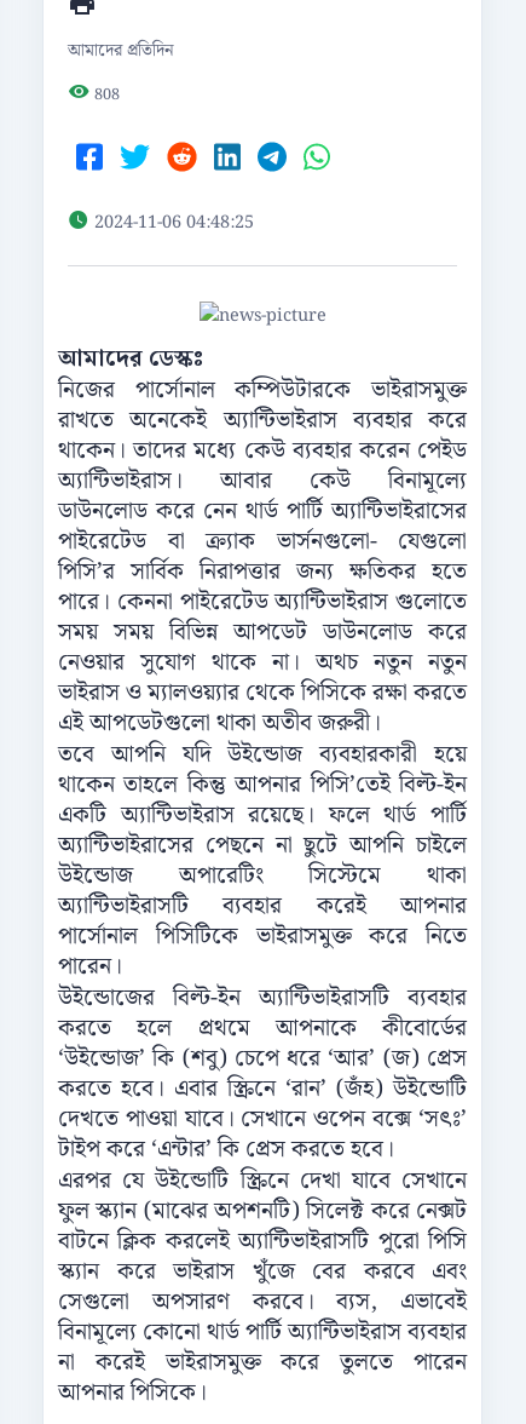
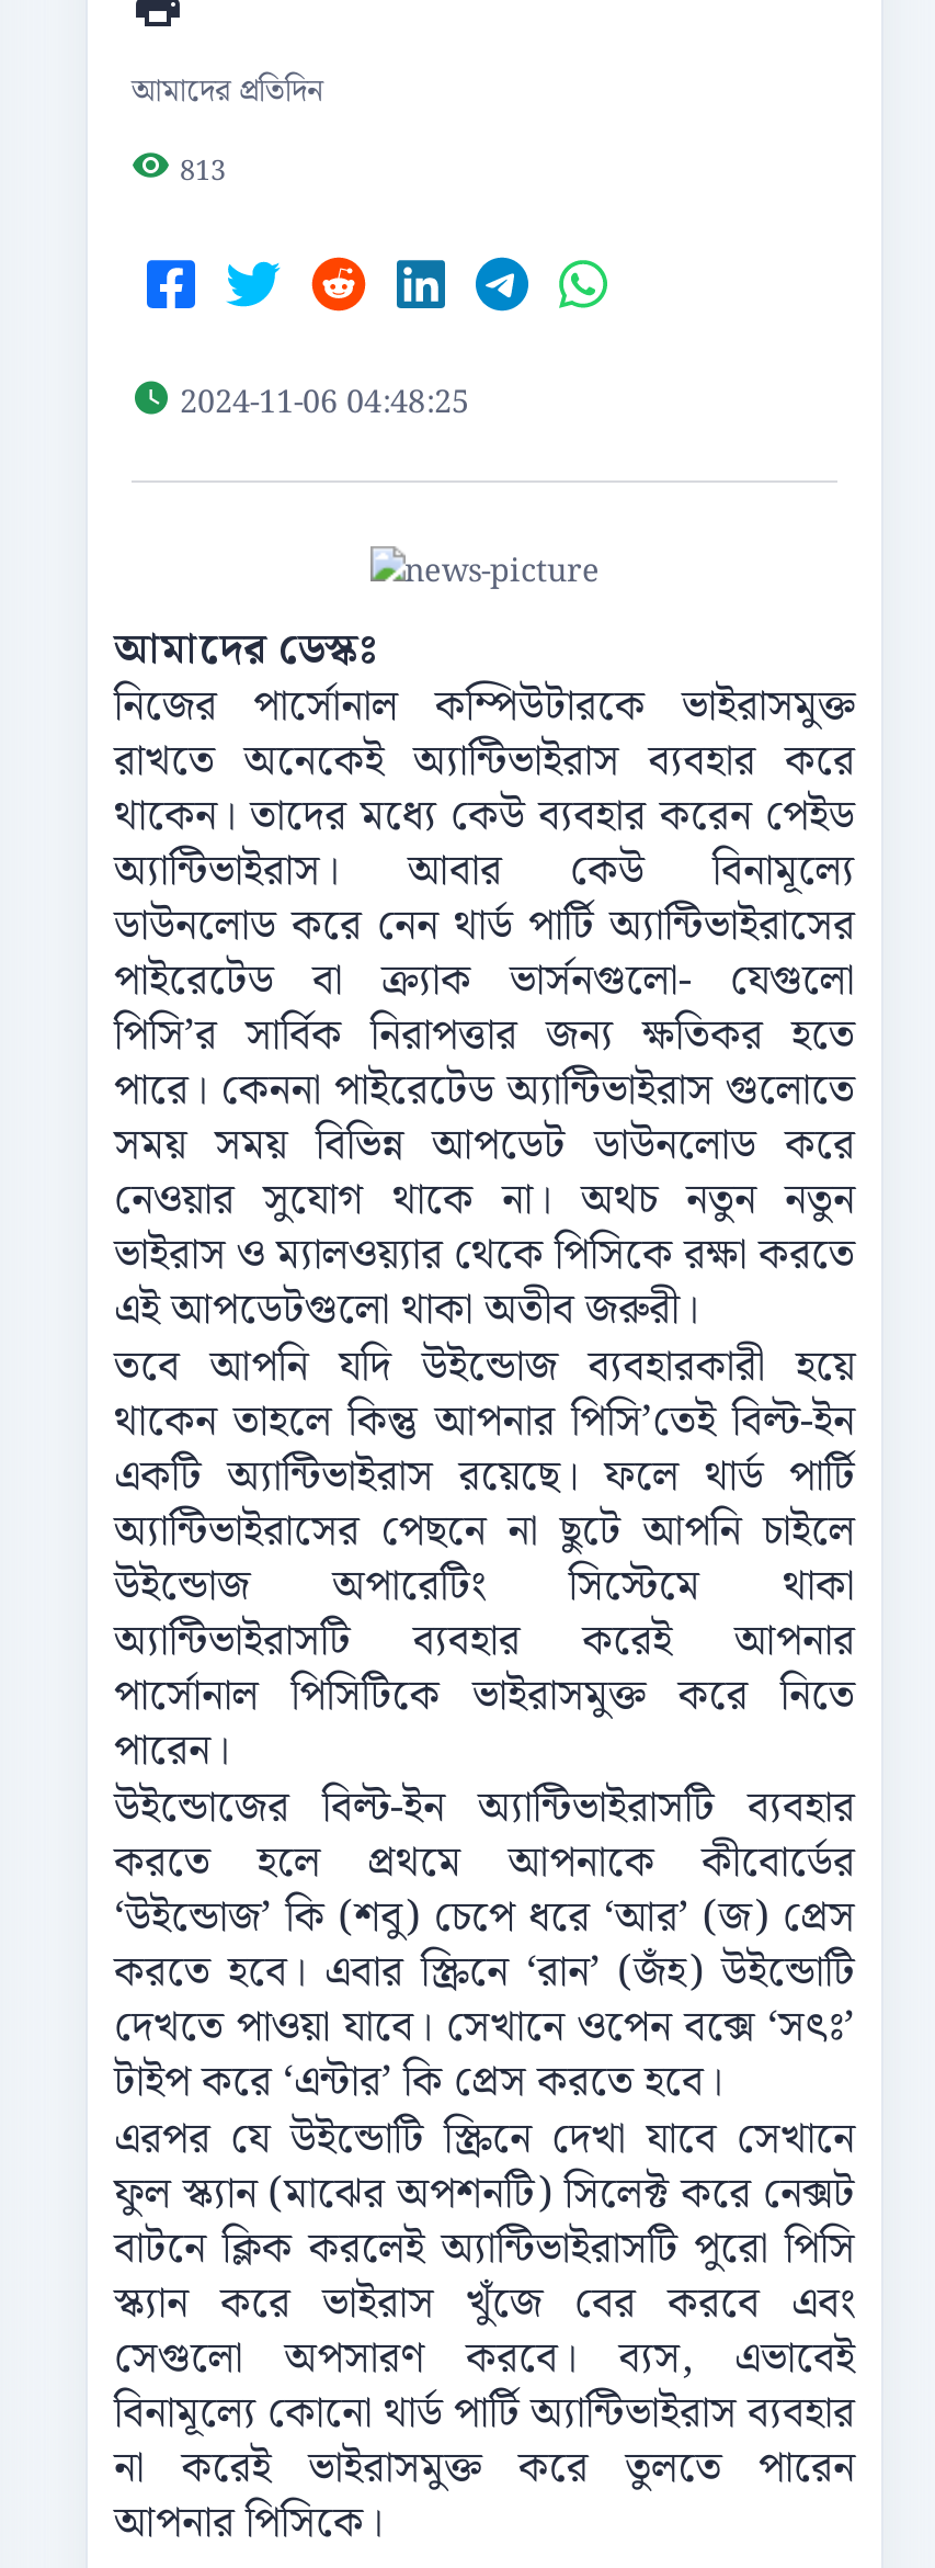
[94,82,120,107] 808 -> [180,149,226,193] 813

